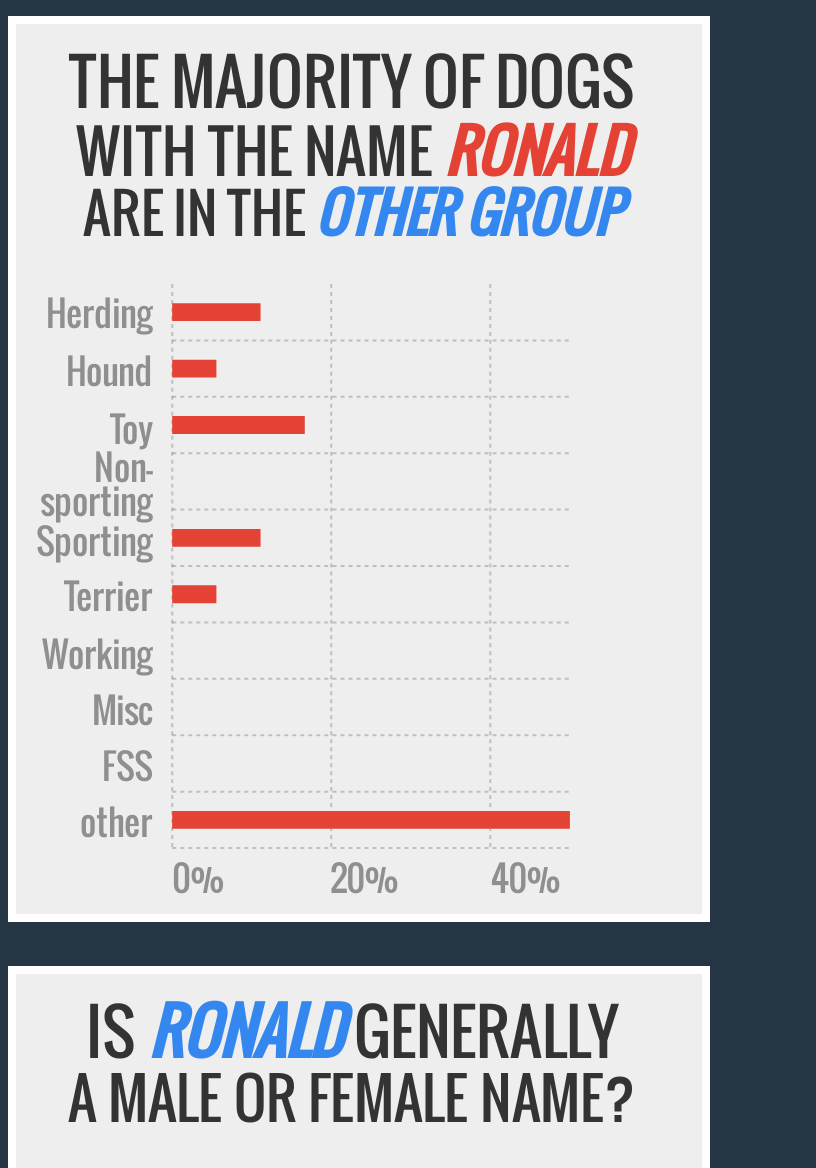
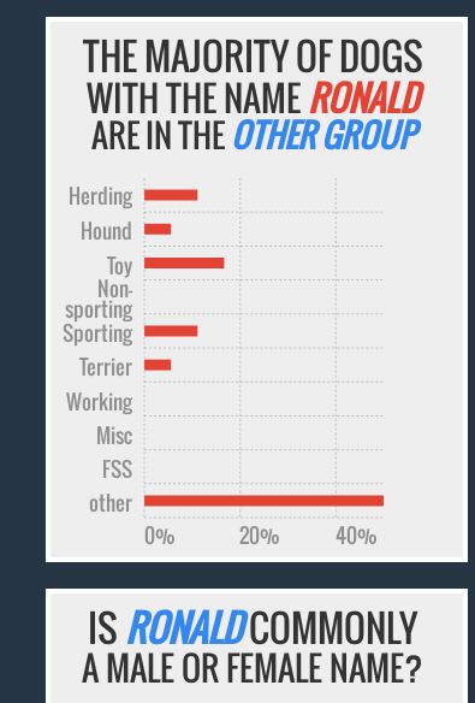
[86,984,618,1076] IS RONALDGENERALLY -> [88,599,417,655] IS RONALDCOMMONLY

